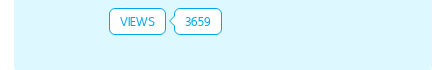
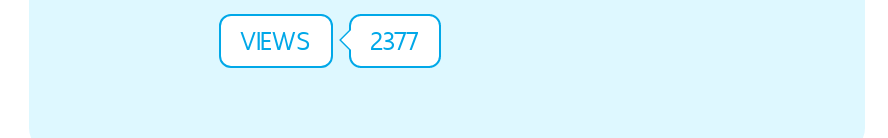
[120,9,211,31] VIEWS 3659 -> [240,17,418,61] VIEWS 2377

